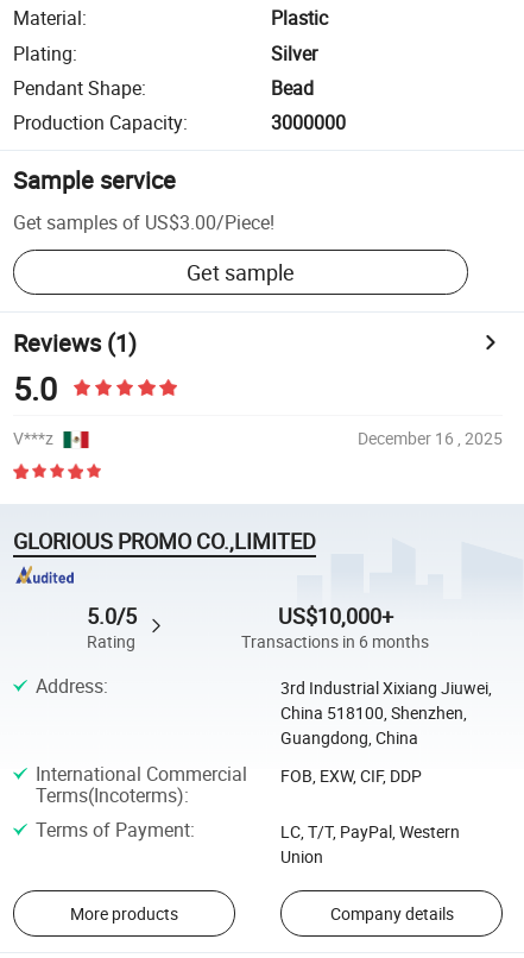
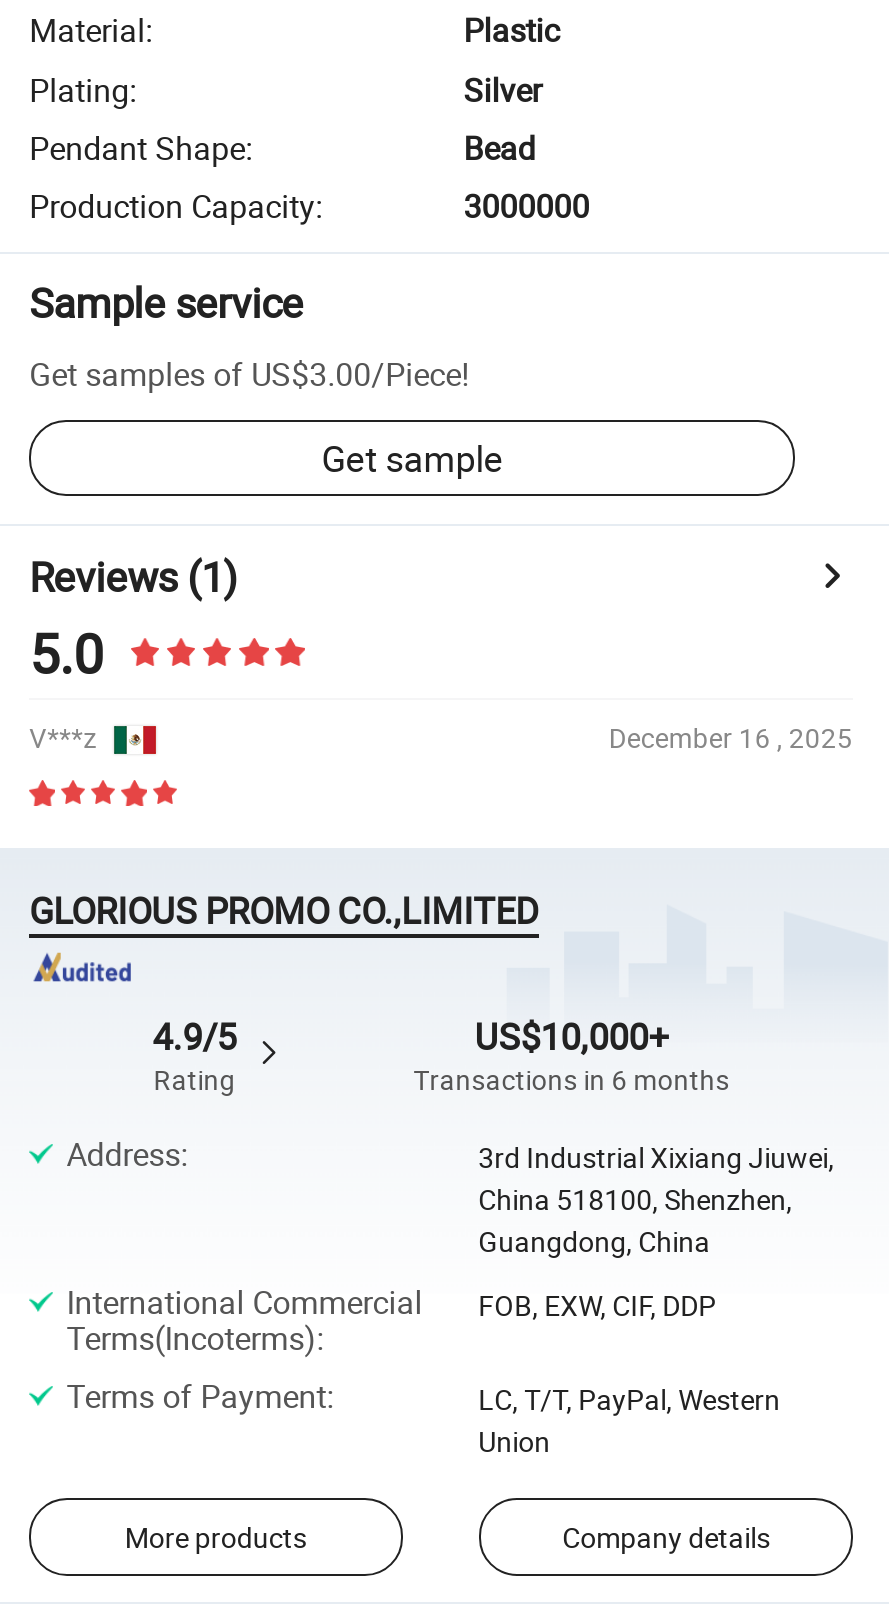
[87,602,136,630] 5.0/5 -> [153,1012,237,1060] 4.9/5

